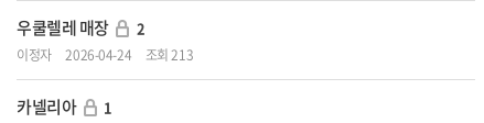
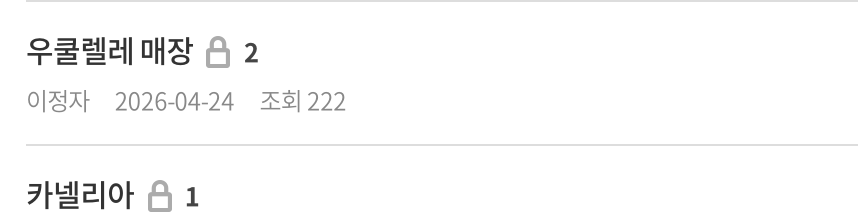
[17,45,193,65] 이정자 2026-04-24 조회 213 -> [26,82,346,118] 이정자 2026-04-24 조회 222

